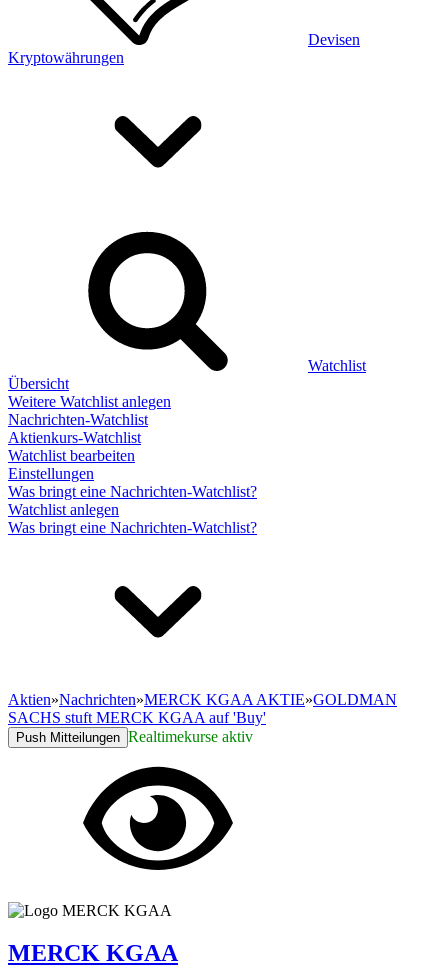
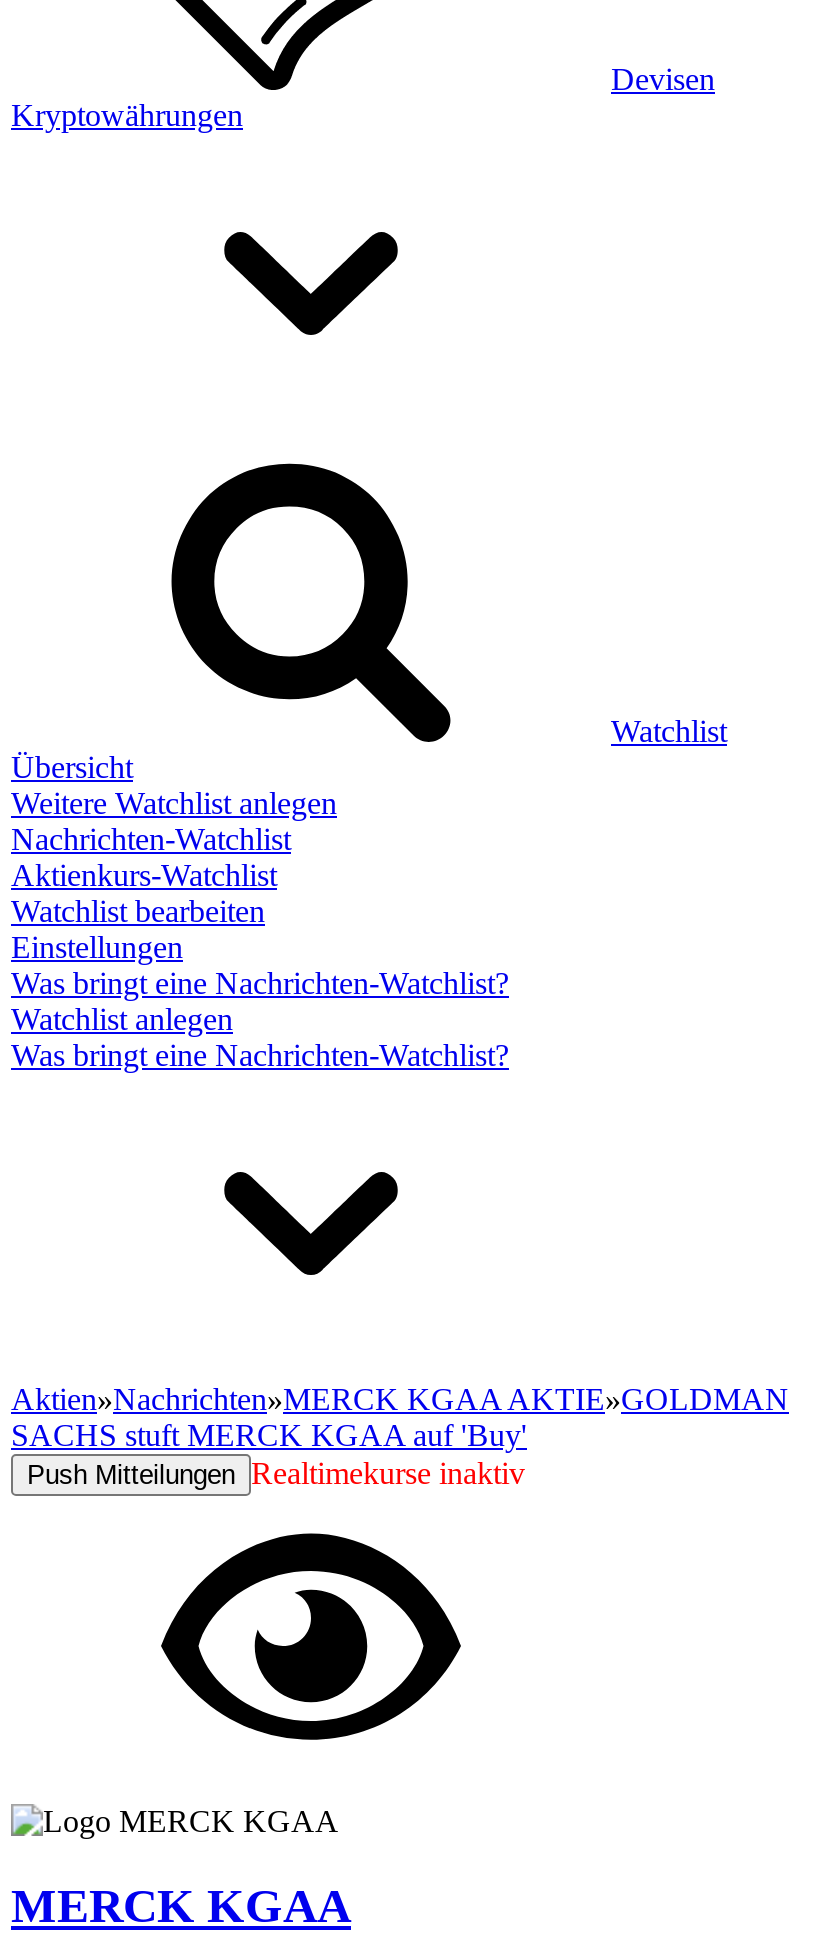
[16,728,253,745] Push Mitteilungen Realtimekurse aktiv -> [27,1456,525,1490] Push Mitteilungen Realtimekurse inaktiv

